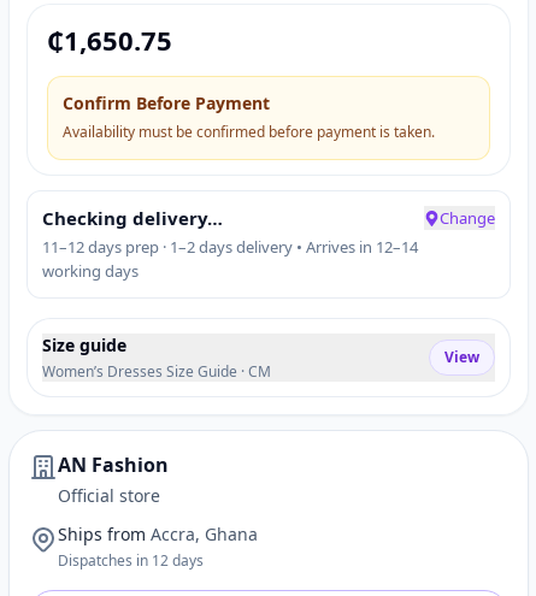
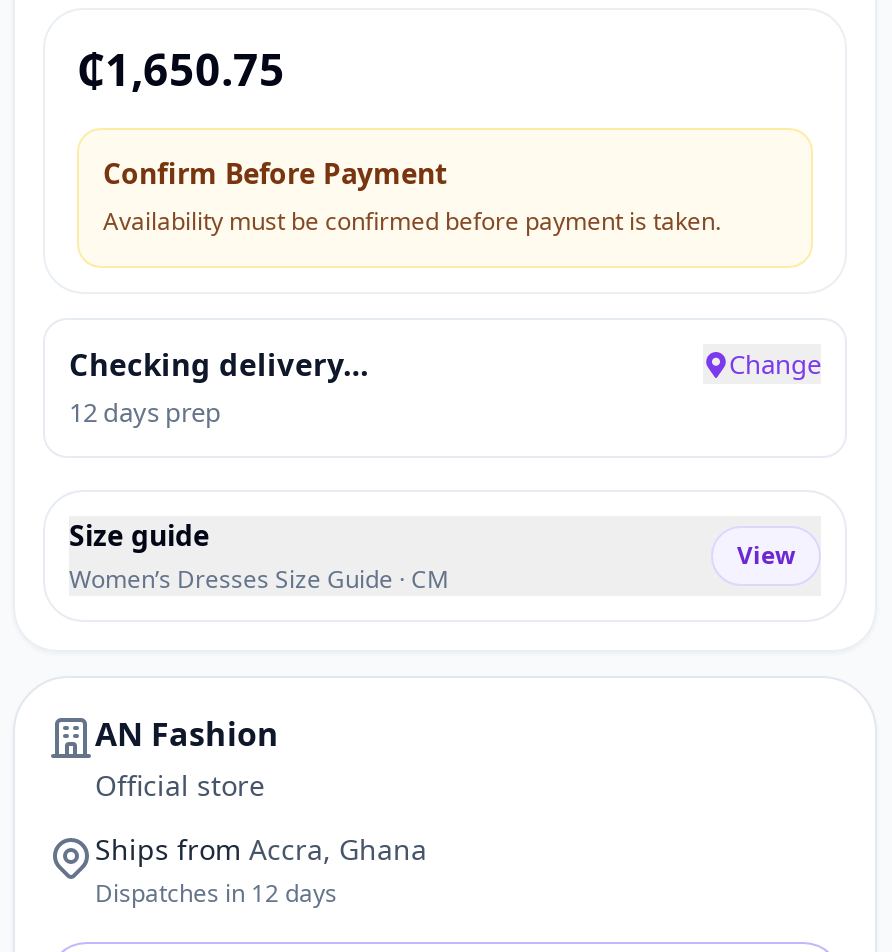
[42,236,418,282] 11–12 days prep · 1–2 days delivery • Arrives in 12–14 | working days -> [69,394,221,430] 12 days prep

